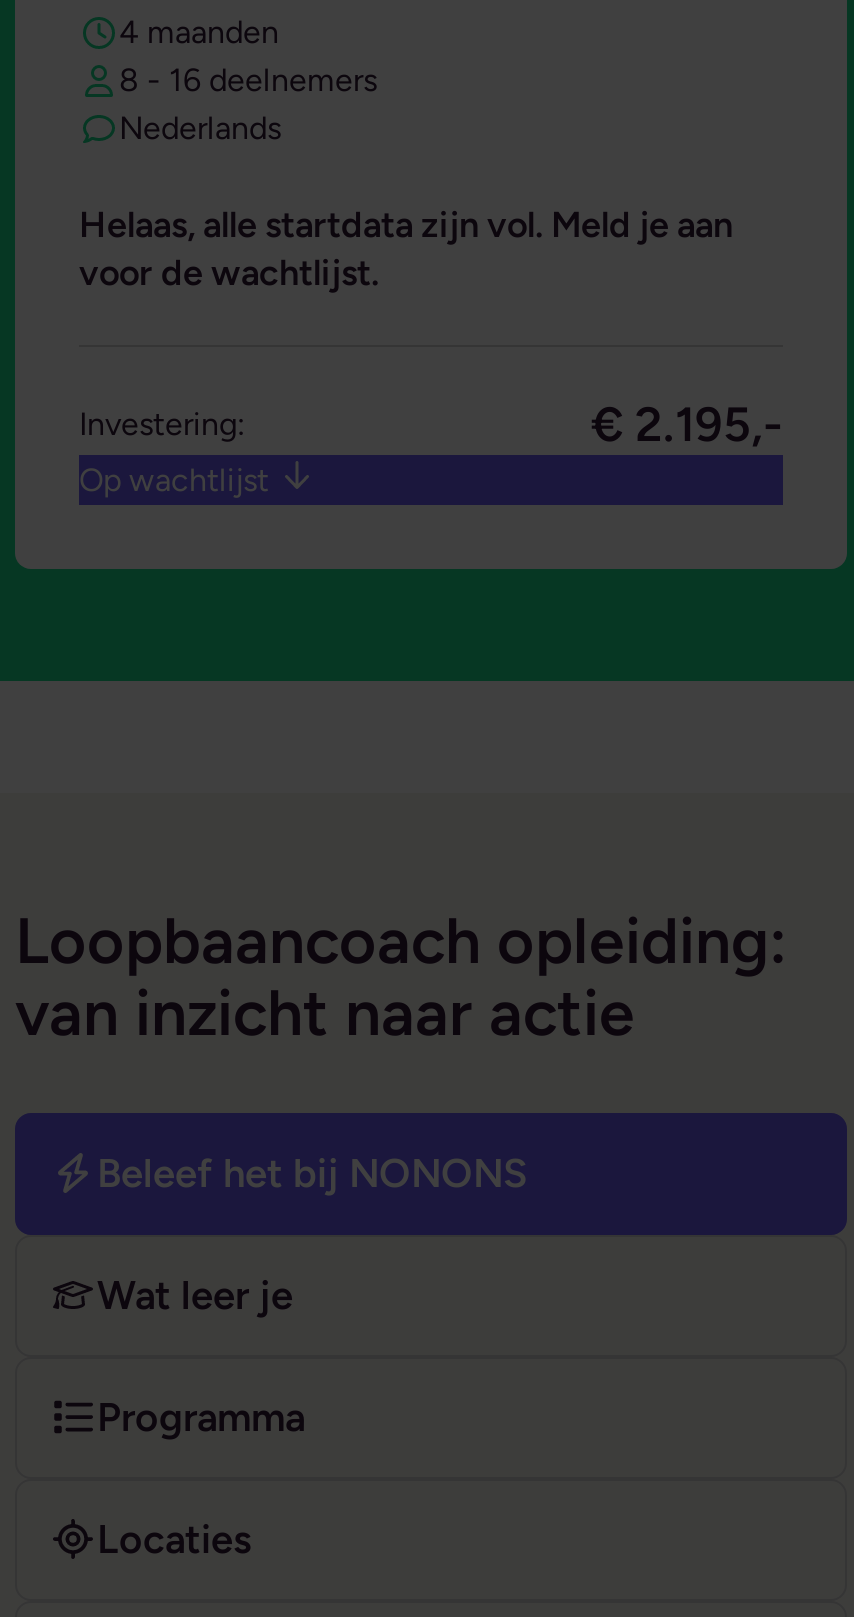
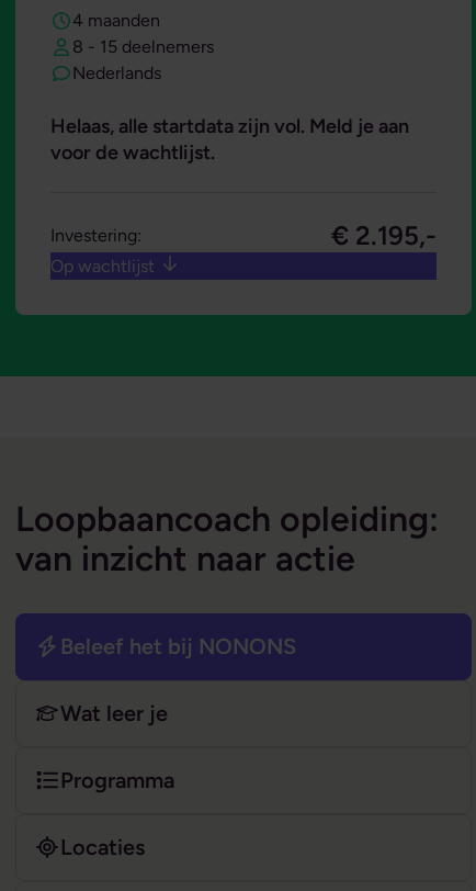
[119,60,377,98] 8 - 16 deelnemers -> [72,36,214,57] 8 - 15 deelnemers

